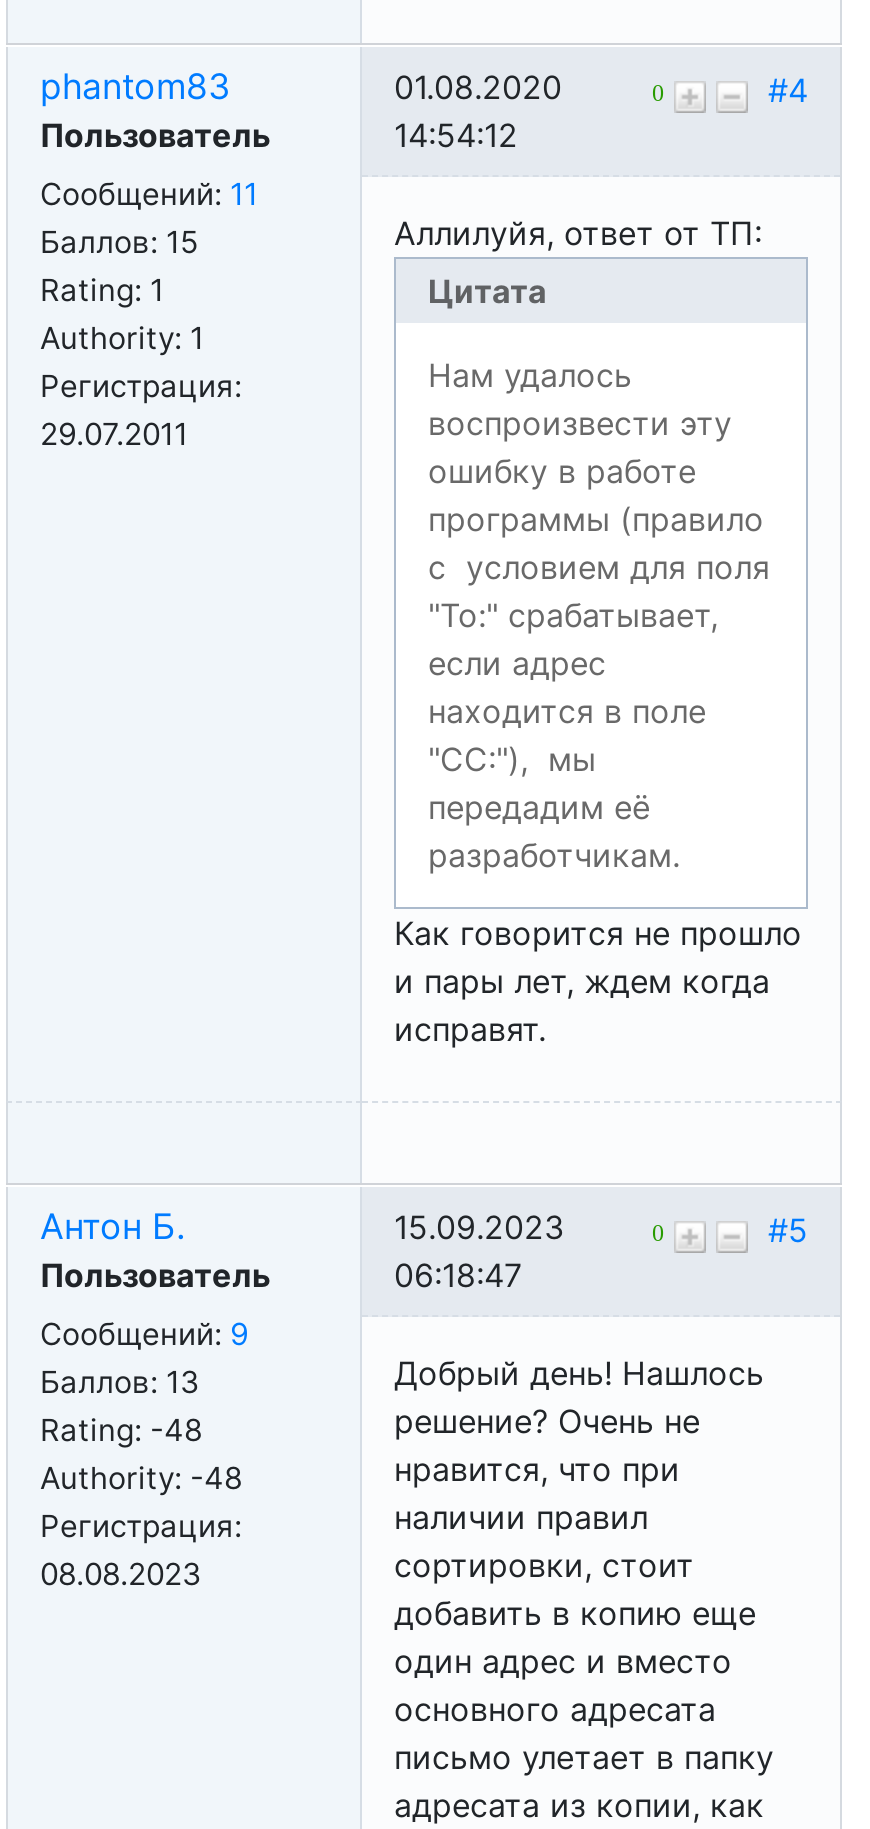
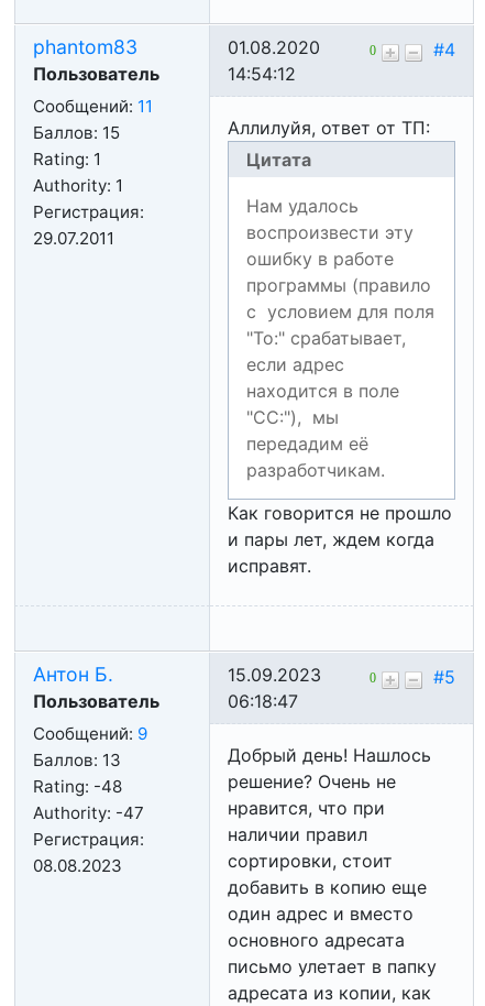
[40,1459,242,1497] Authority: -48 -> [33,802,144,823] Authority: -47

